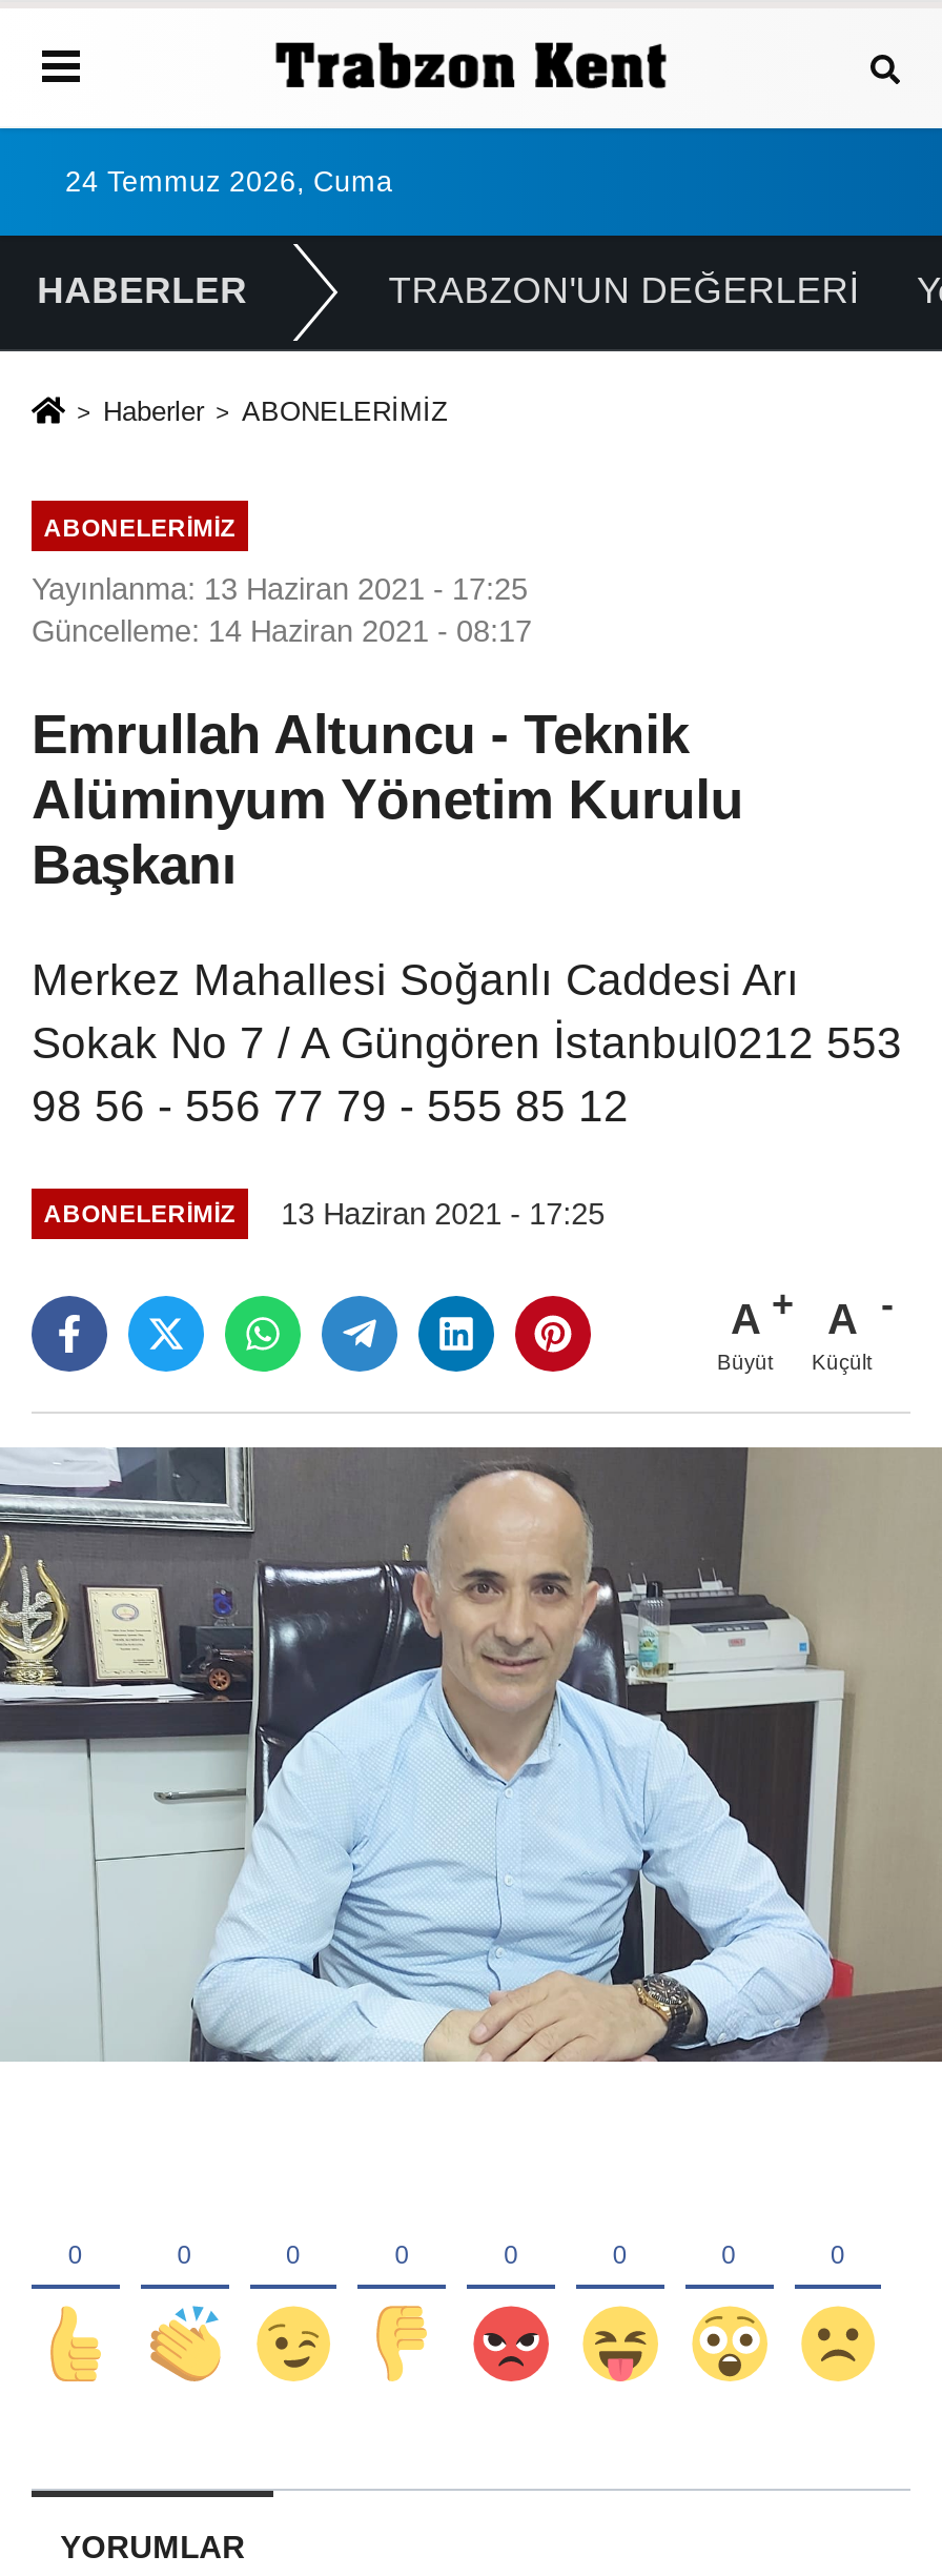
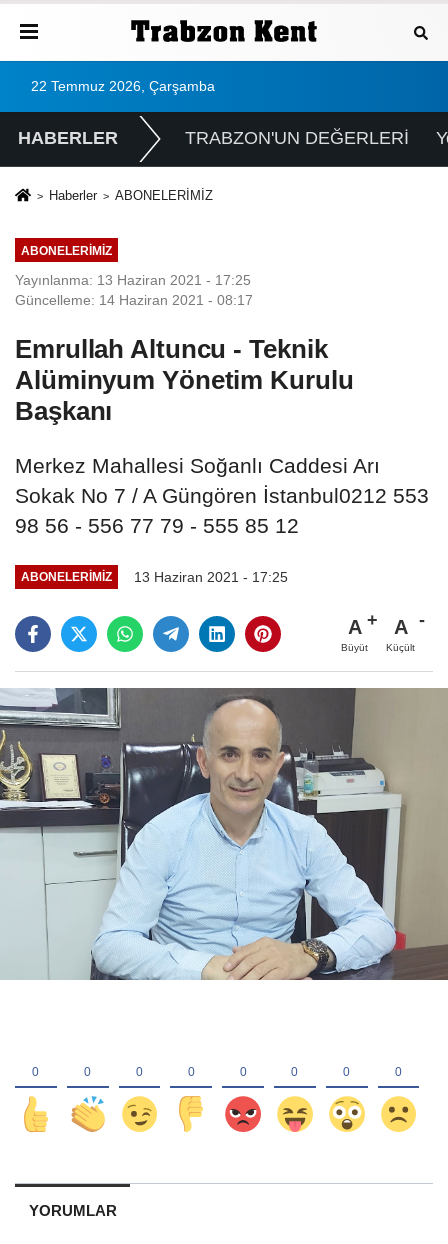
[65,166,393,198] 24 Temmuz 2026, Cuma -> [31,79,215,94] 22 Temmuz 2026, Çarşamba

